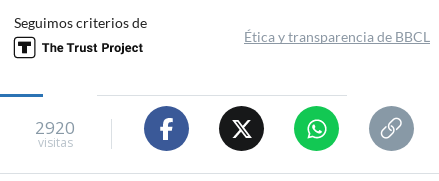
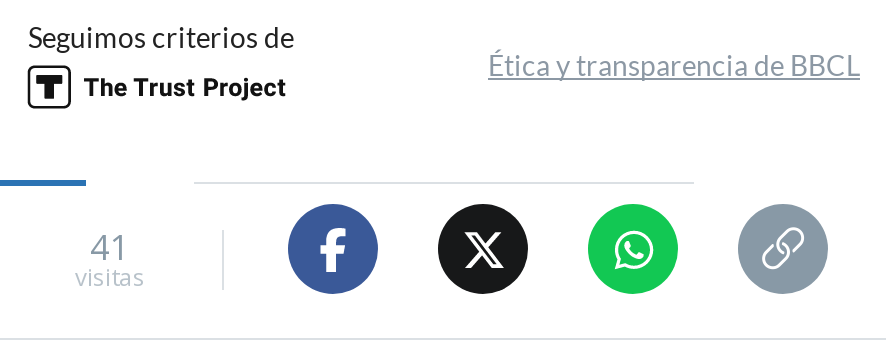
[35,116,75,139] 2920 -> [90,224,130,270] 41

